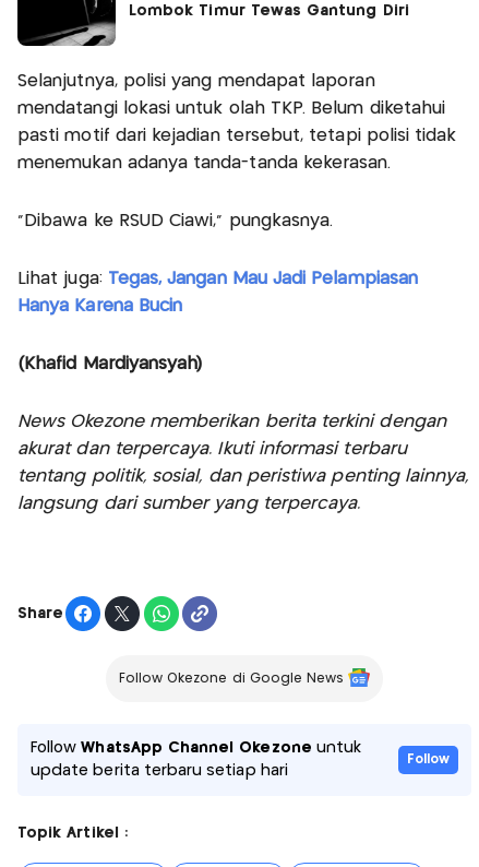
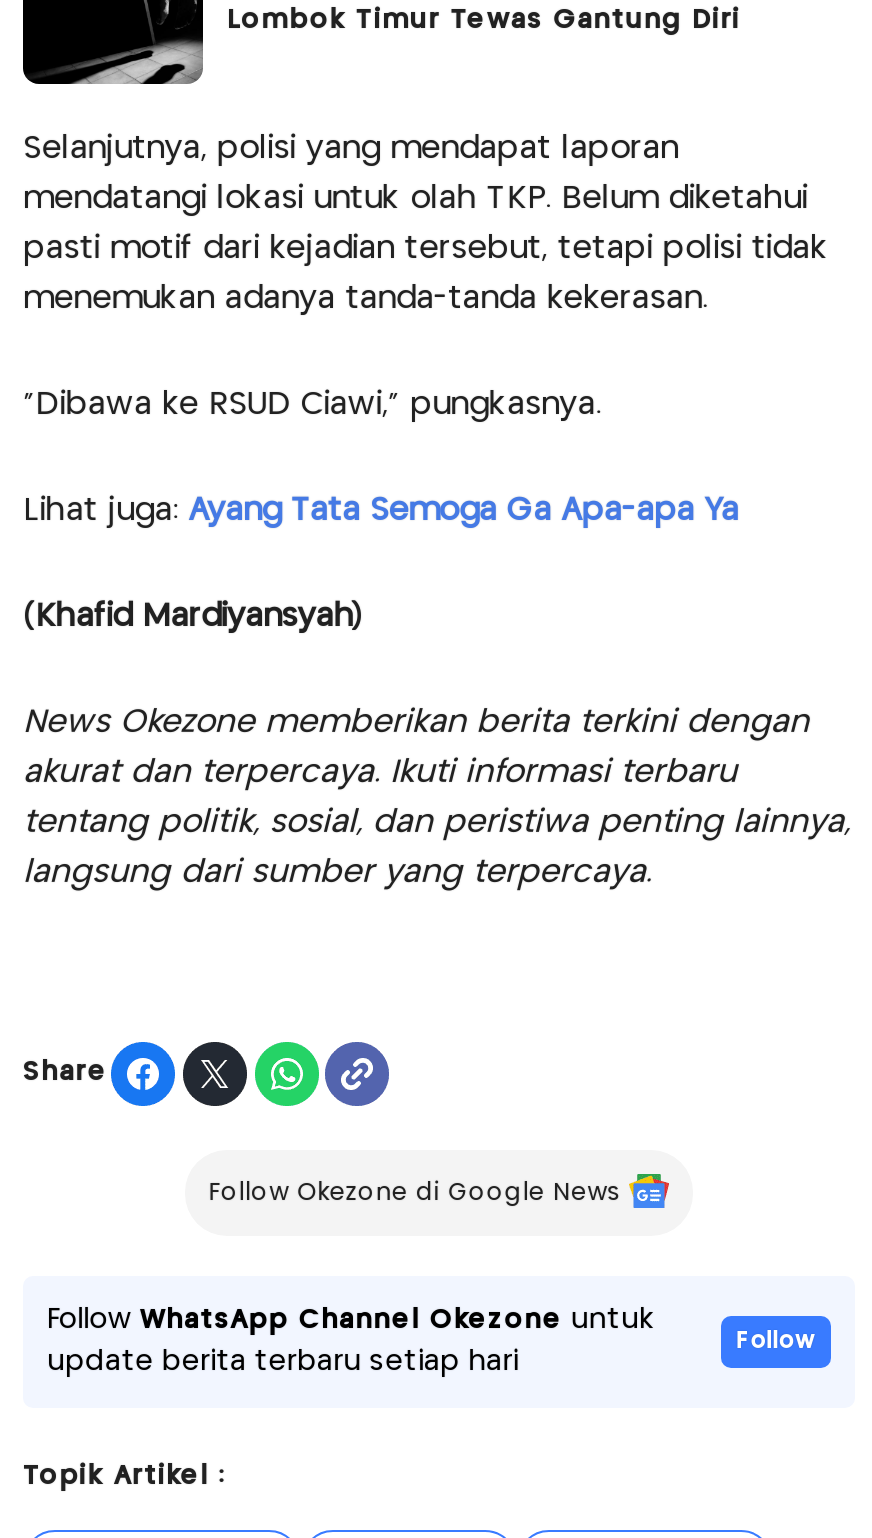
[17,271,418,315] Lihat juga: Tegas, Jangan Mau Jadi Pelampiasan | Hanya Karena Bucin -> [23,496,739,526] Lihat juga: Ayang Tata Semoga Ga Apa-apa Ya

